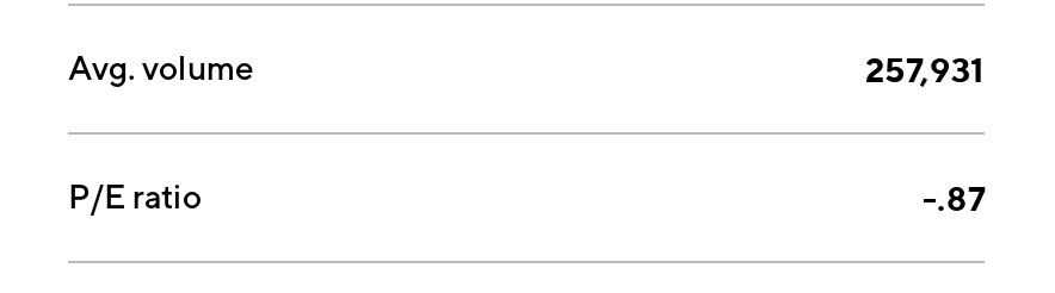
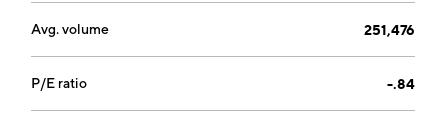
[865,49,985,89] 257,931 -> [364,21,415,38] 251,476
[923,177,985,218] -.87 -> [387,75,415,92] -.84

